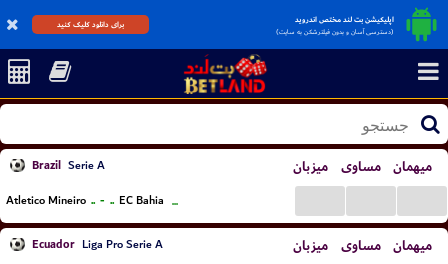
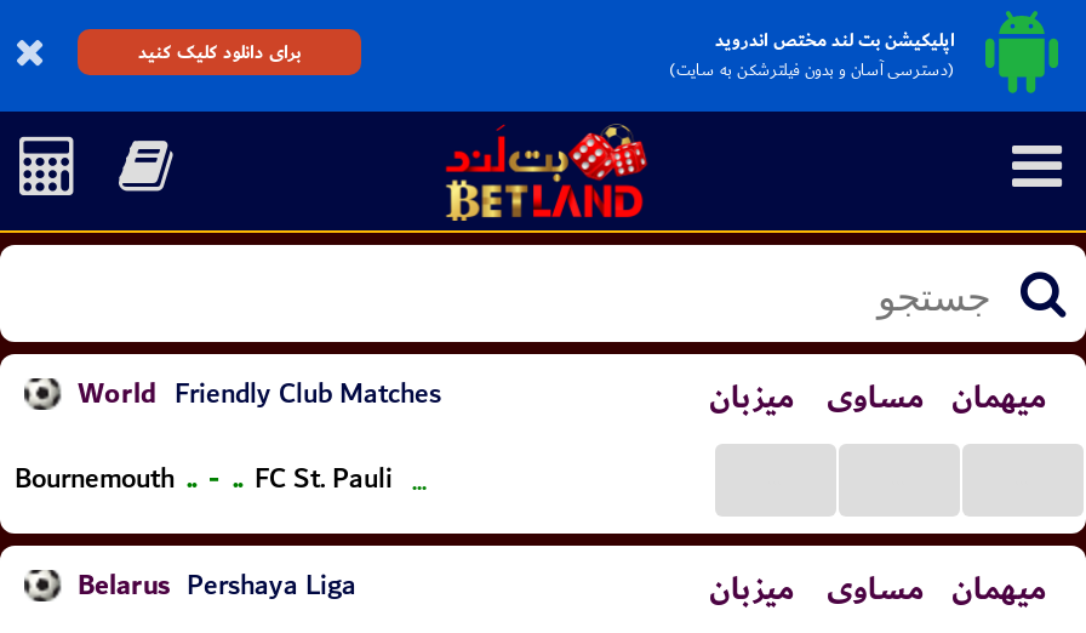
[32,155,105,176] Brazil Serie A -> [78,369,441,420] World Friendly Club Matches
[6,190,178,211] Atletico Mineiro .. - .. EC Bahia ... -> [15,454,427,504] Bournemouth .. - .. FC St. Pauli ...
[32,234,163,255] Ecuador Liga Pro Serie A -> [78,560,356,611] Belarus Pershaya Liga

